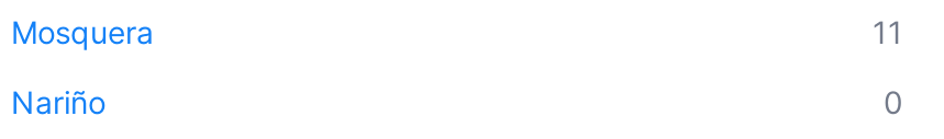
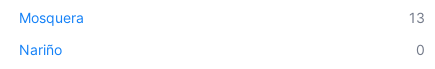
[873,13,903,51] 11 -> [409,9,425,26] 13

